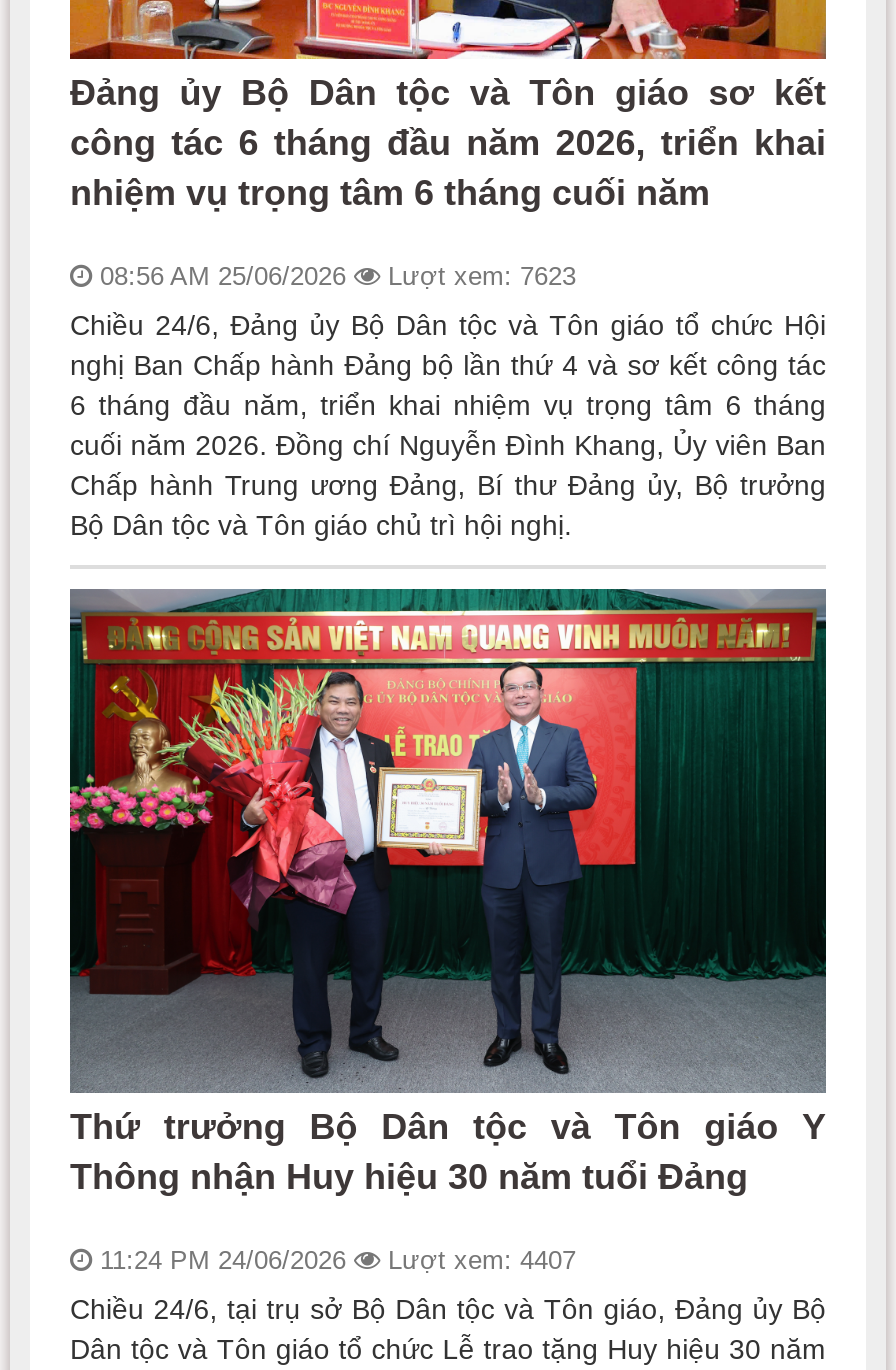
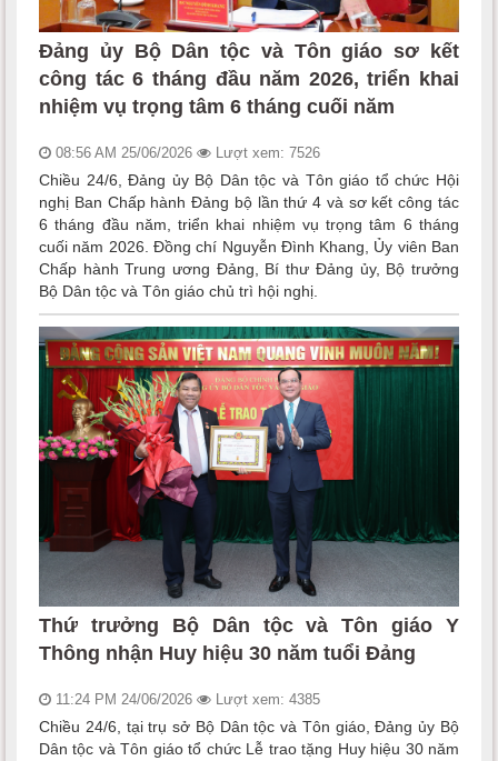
[92,260,576,290] 08:56 AM 25/06/2026 Lượt xem: 7623 -> [51,145,320,161] 08:56 AM 25/06/2026 Lượt xem: 7526
[92,1244,576,1274] 11:24 PM 24/06/2026 Lượt xem: 4407 -> [51,691,320,708] 11:24 PM 24/06/2026 Lượt xem: 4385

